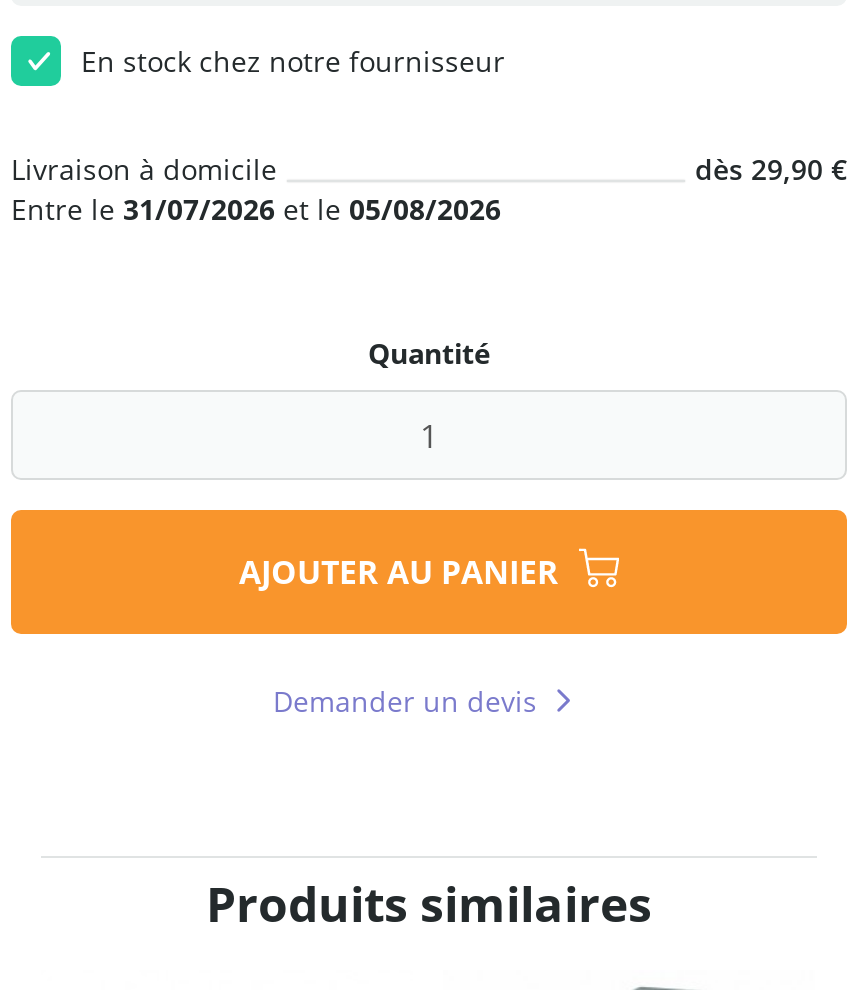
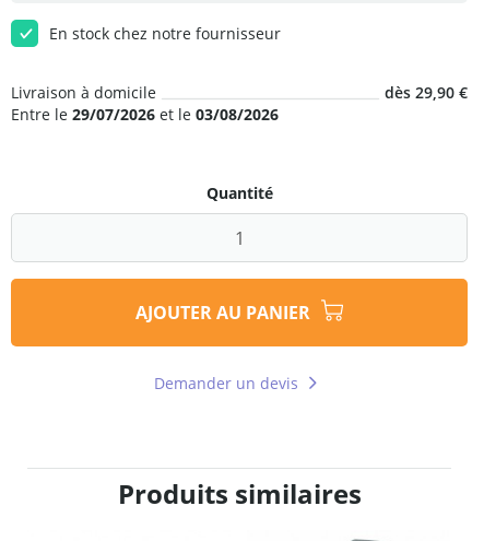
[11,190,501,228] Entre le 31/07/2026 et le 05/08/2026 -> [11,104,279,125] Entre le 29/07/2026 et le 03/08/2026

